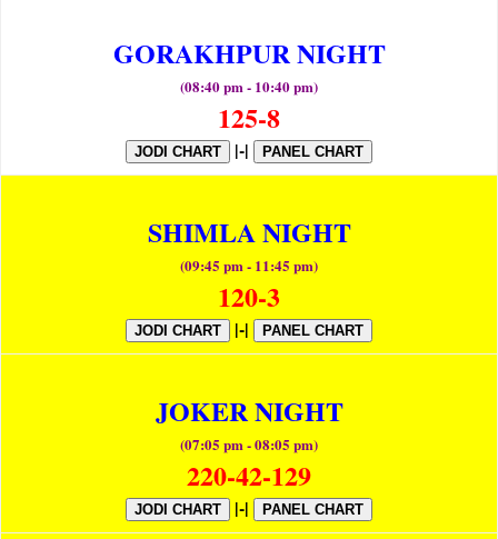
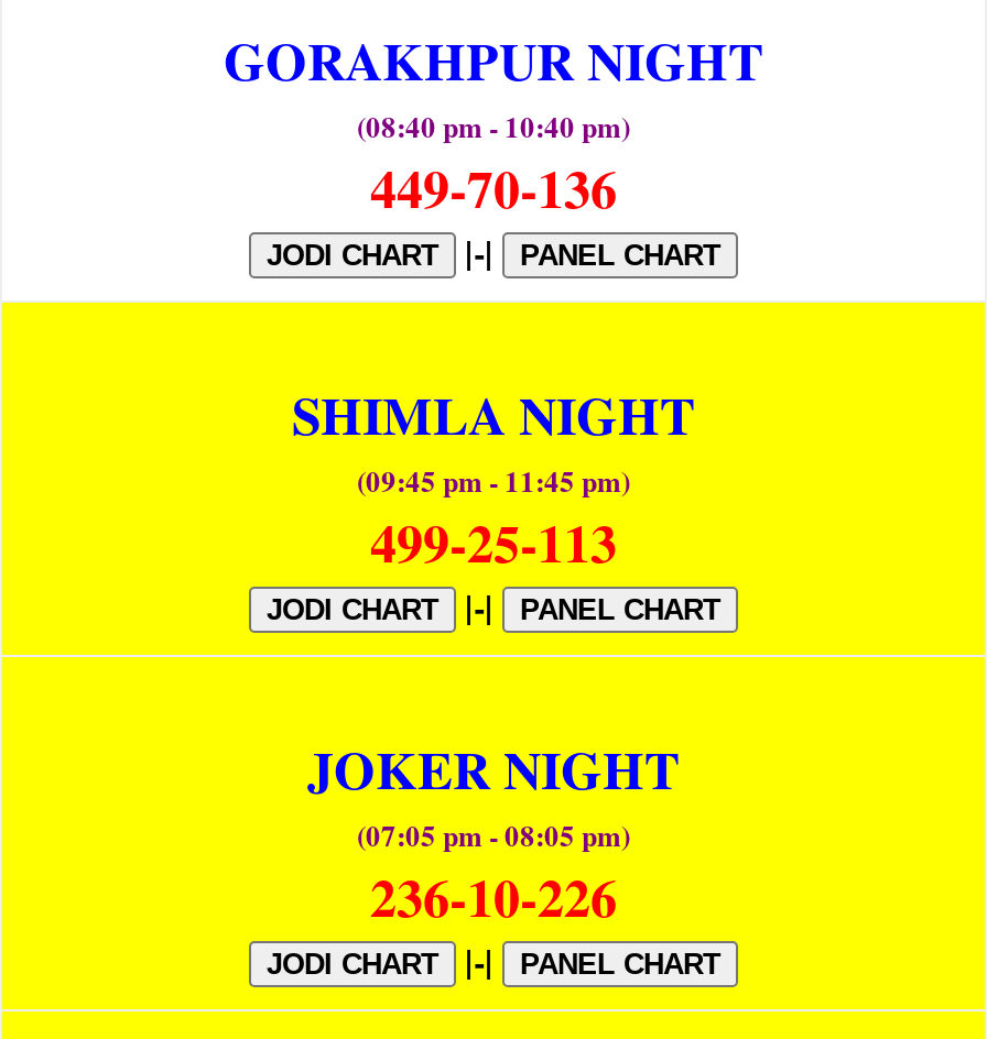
[218,98,280,137] 125-8 -> [370,149,617,226] 449-70-136
[218,277,280,316] 120-3 -> [370,503,617,580] 499-25-113
[187,456,311,495] 220-42-129 -> [370,858,617,935] 236-10-226

